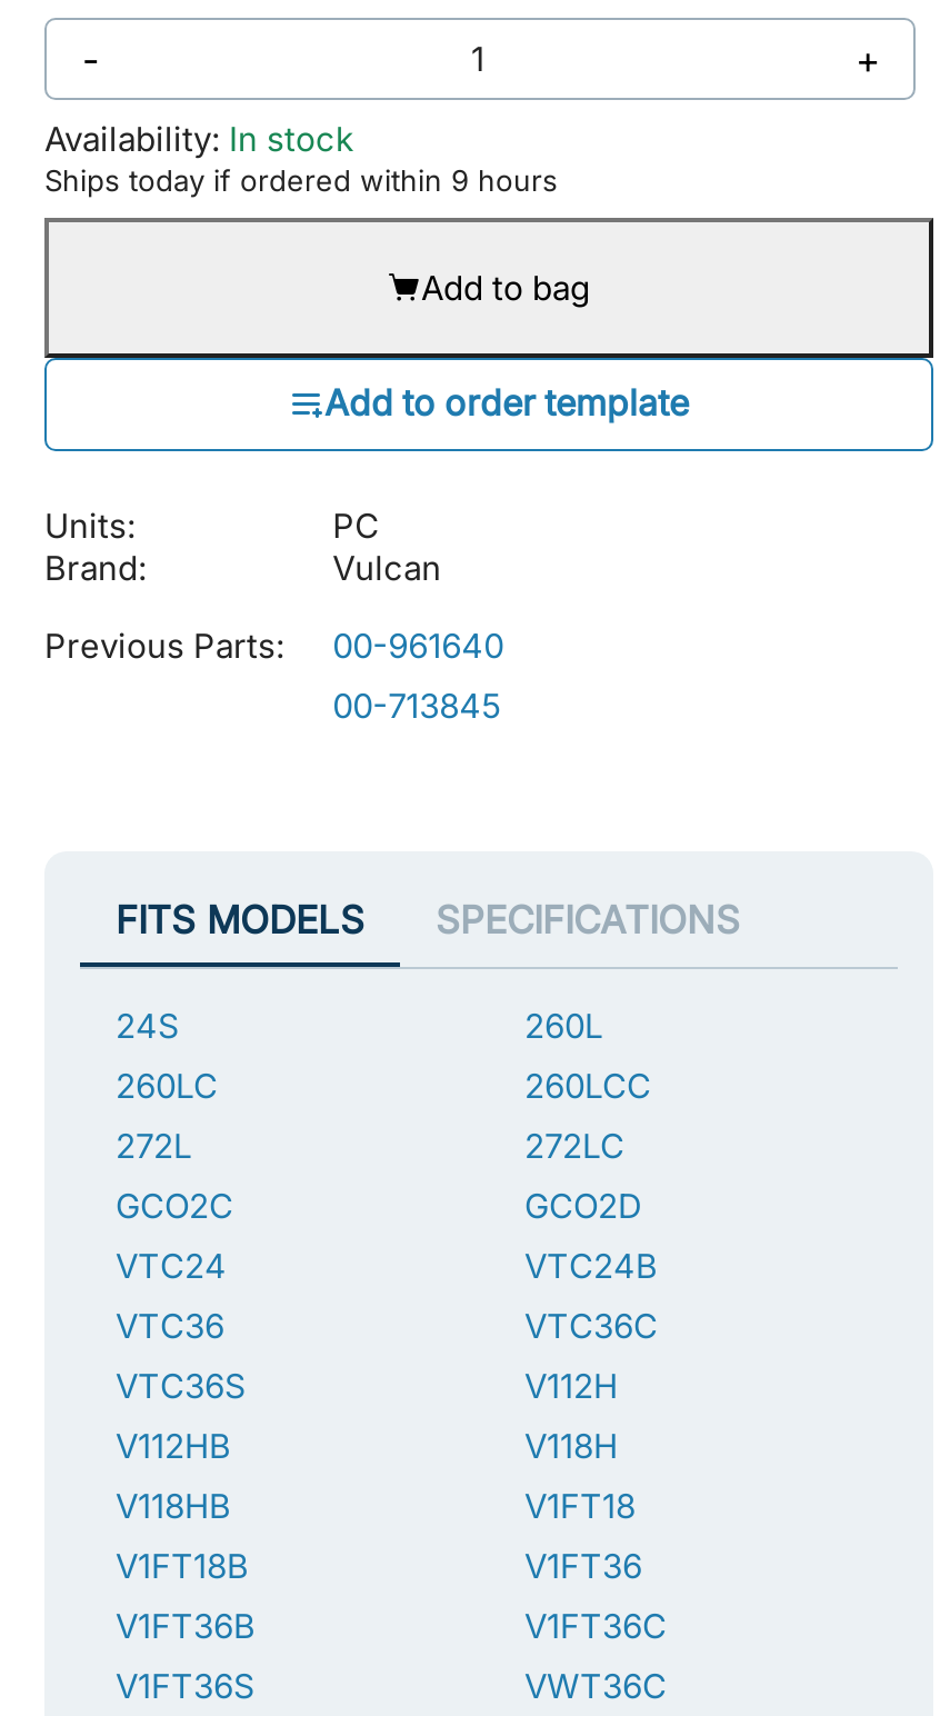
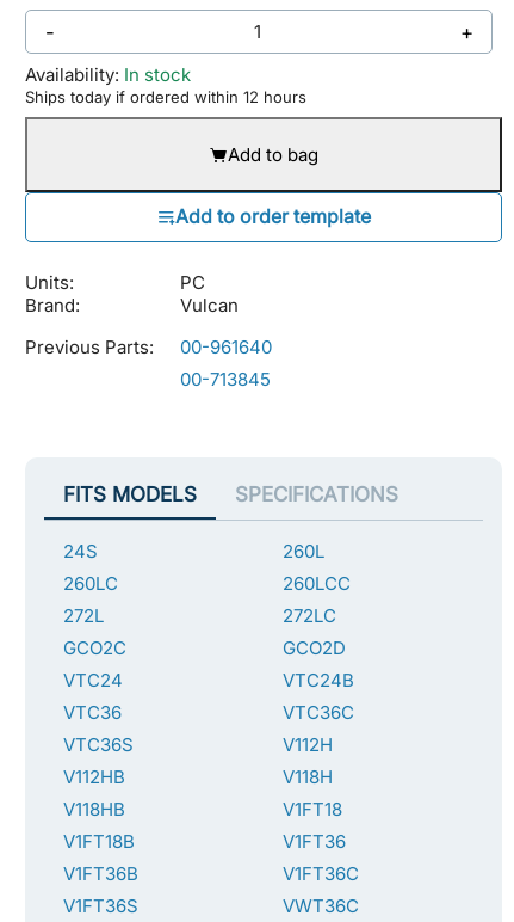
[44,162,558,198] Ships today if ordered within 9 hours -> [25,87,306,106] Ships today if ordered within 12 hours

